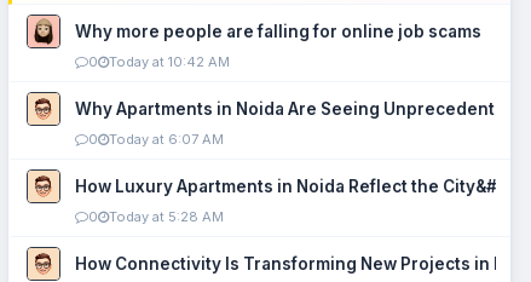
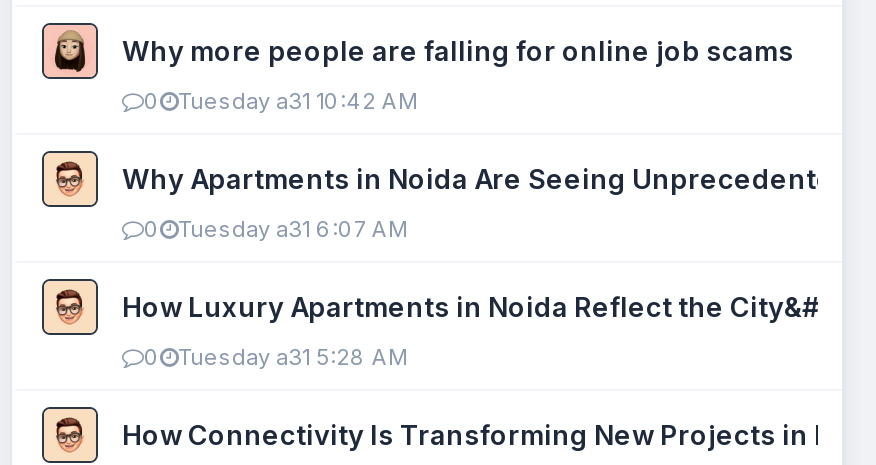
[88,53,230,70] 0 Today at 10:42 AM -> [144,87,418,115] 0 Tuesday a31 10:42 AM
[88,131,224,148] 0 Today at 6:07 AM -> [144,215,408,243] 0 Tuesday a31 6:07 AM
[88,208,224,225] 0 Today at 5:28 AM -> [144,343,408,371] 0 Tuesday a31 5:28 AM

